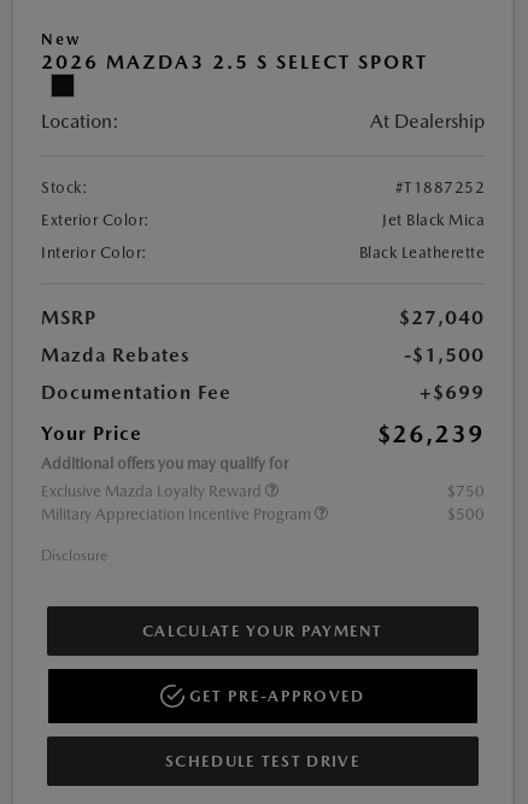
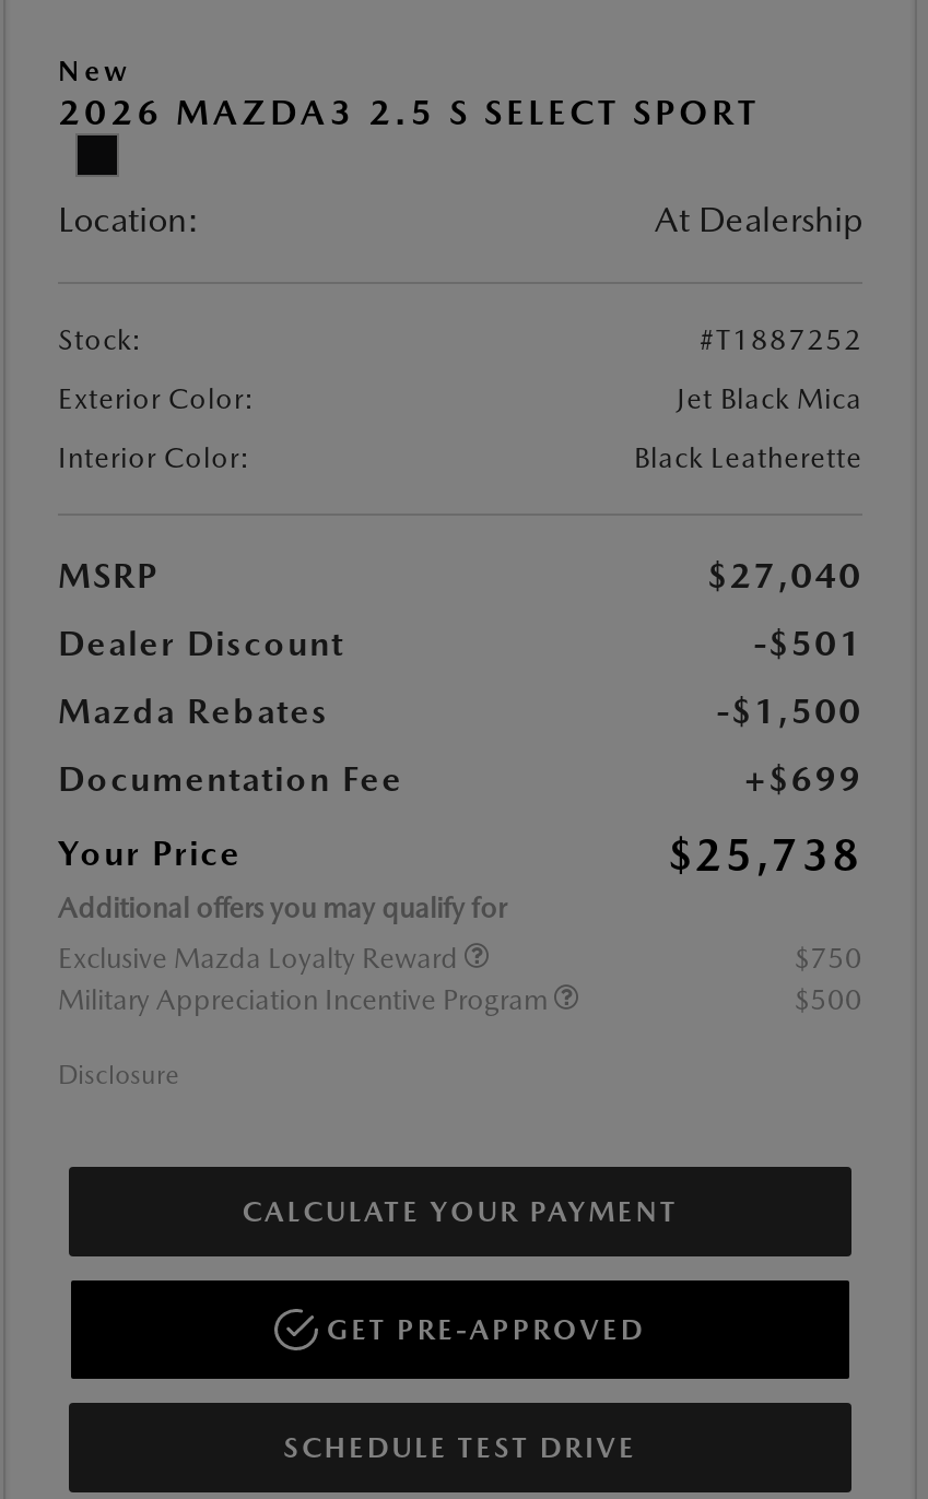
none -> [58,622,862,664] Dealer Discount | -$501
[377,419,485,448] $26,239 -> [668,828,862,880] $25,738

